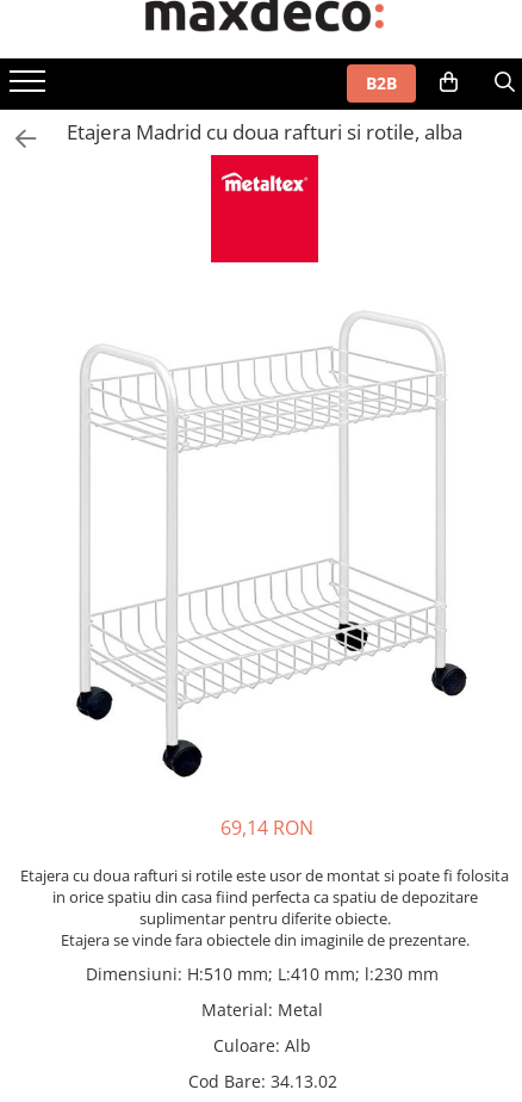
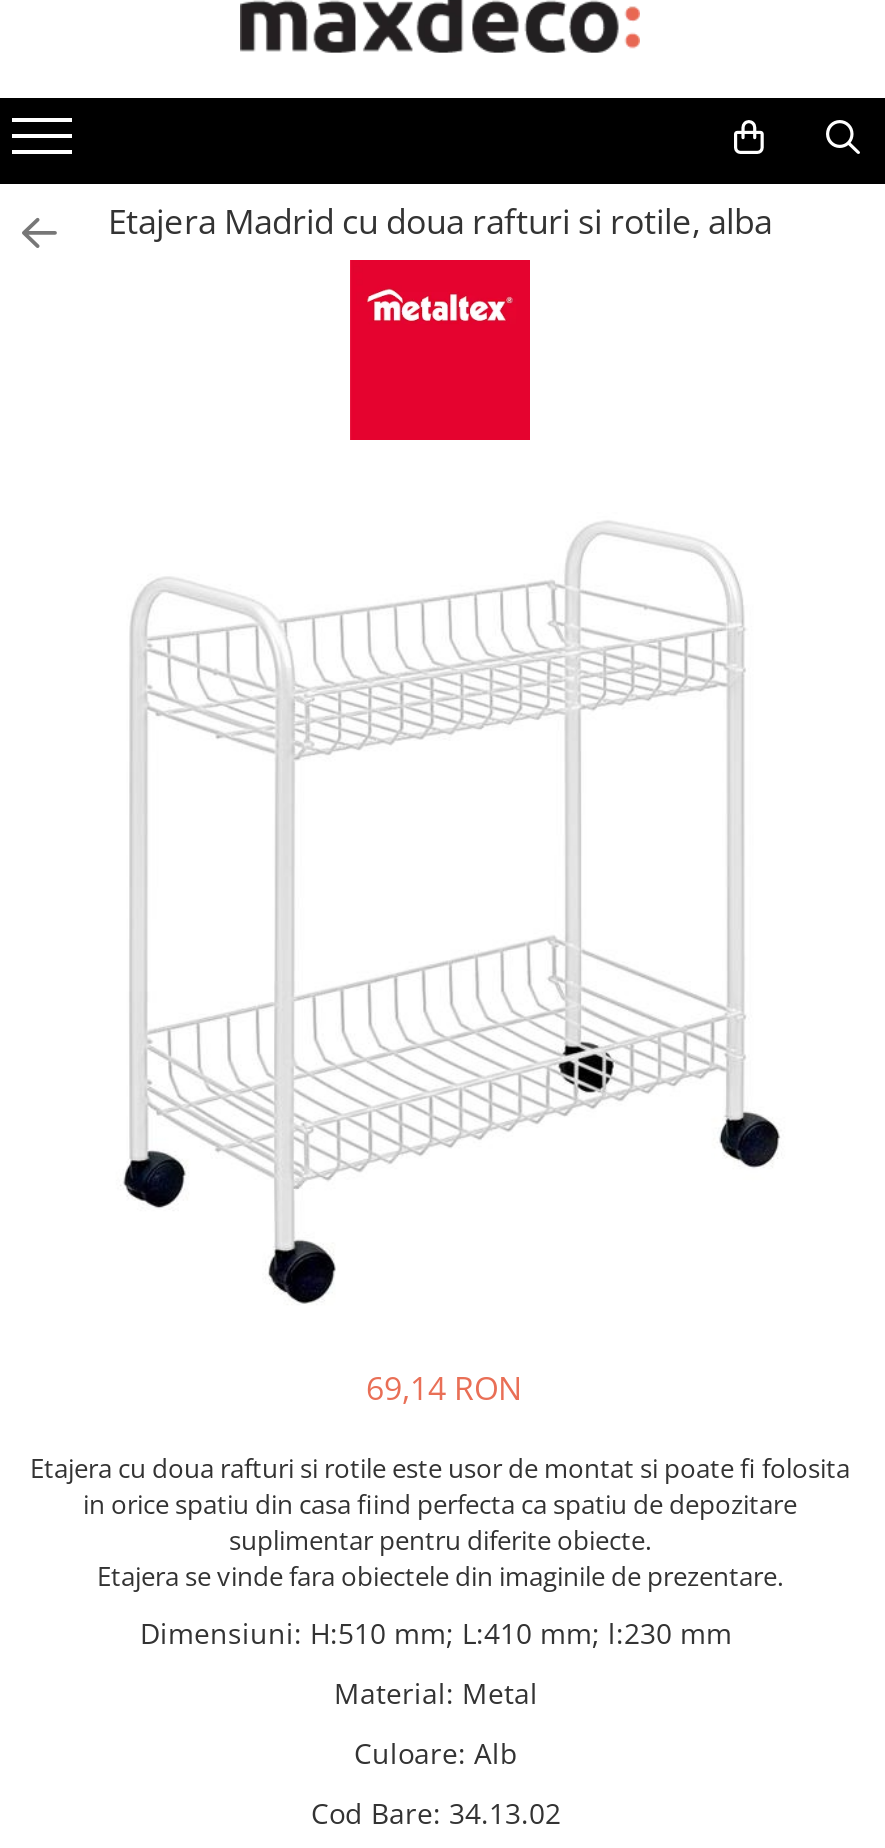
[366,72,397,94] B2B -> none

